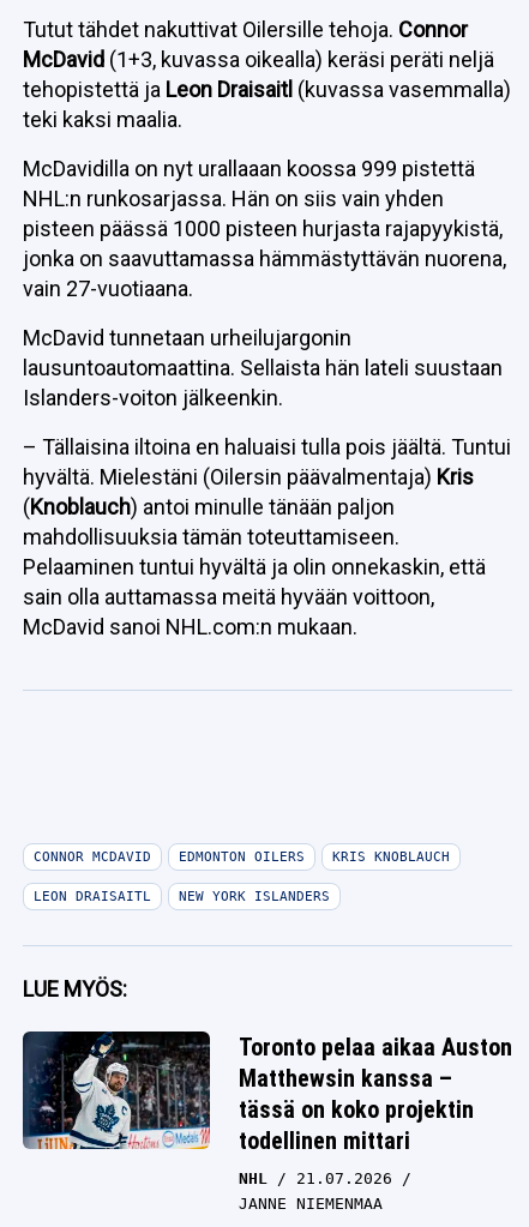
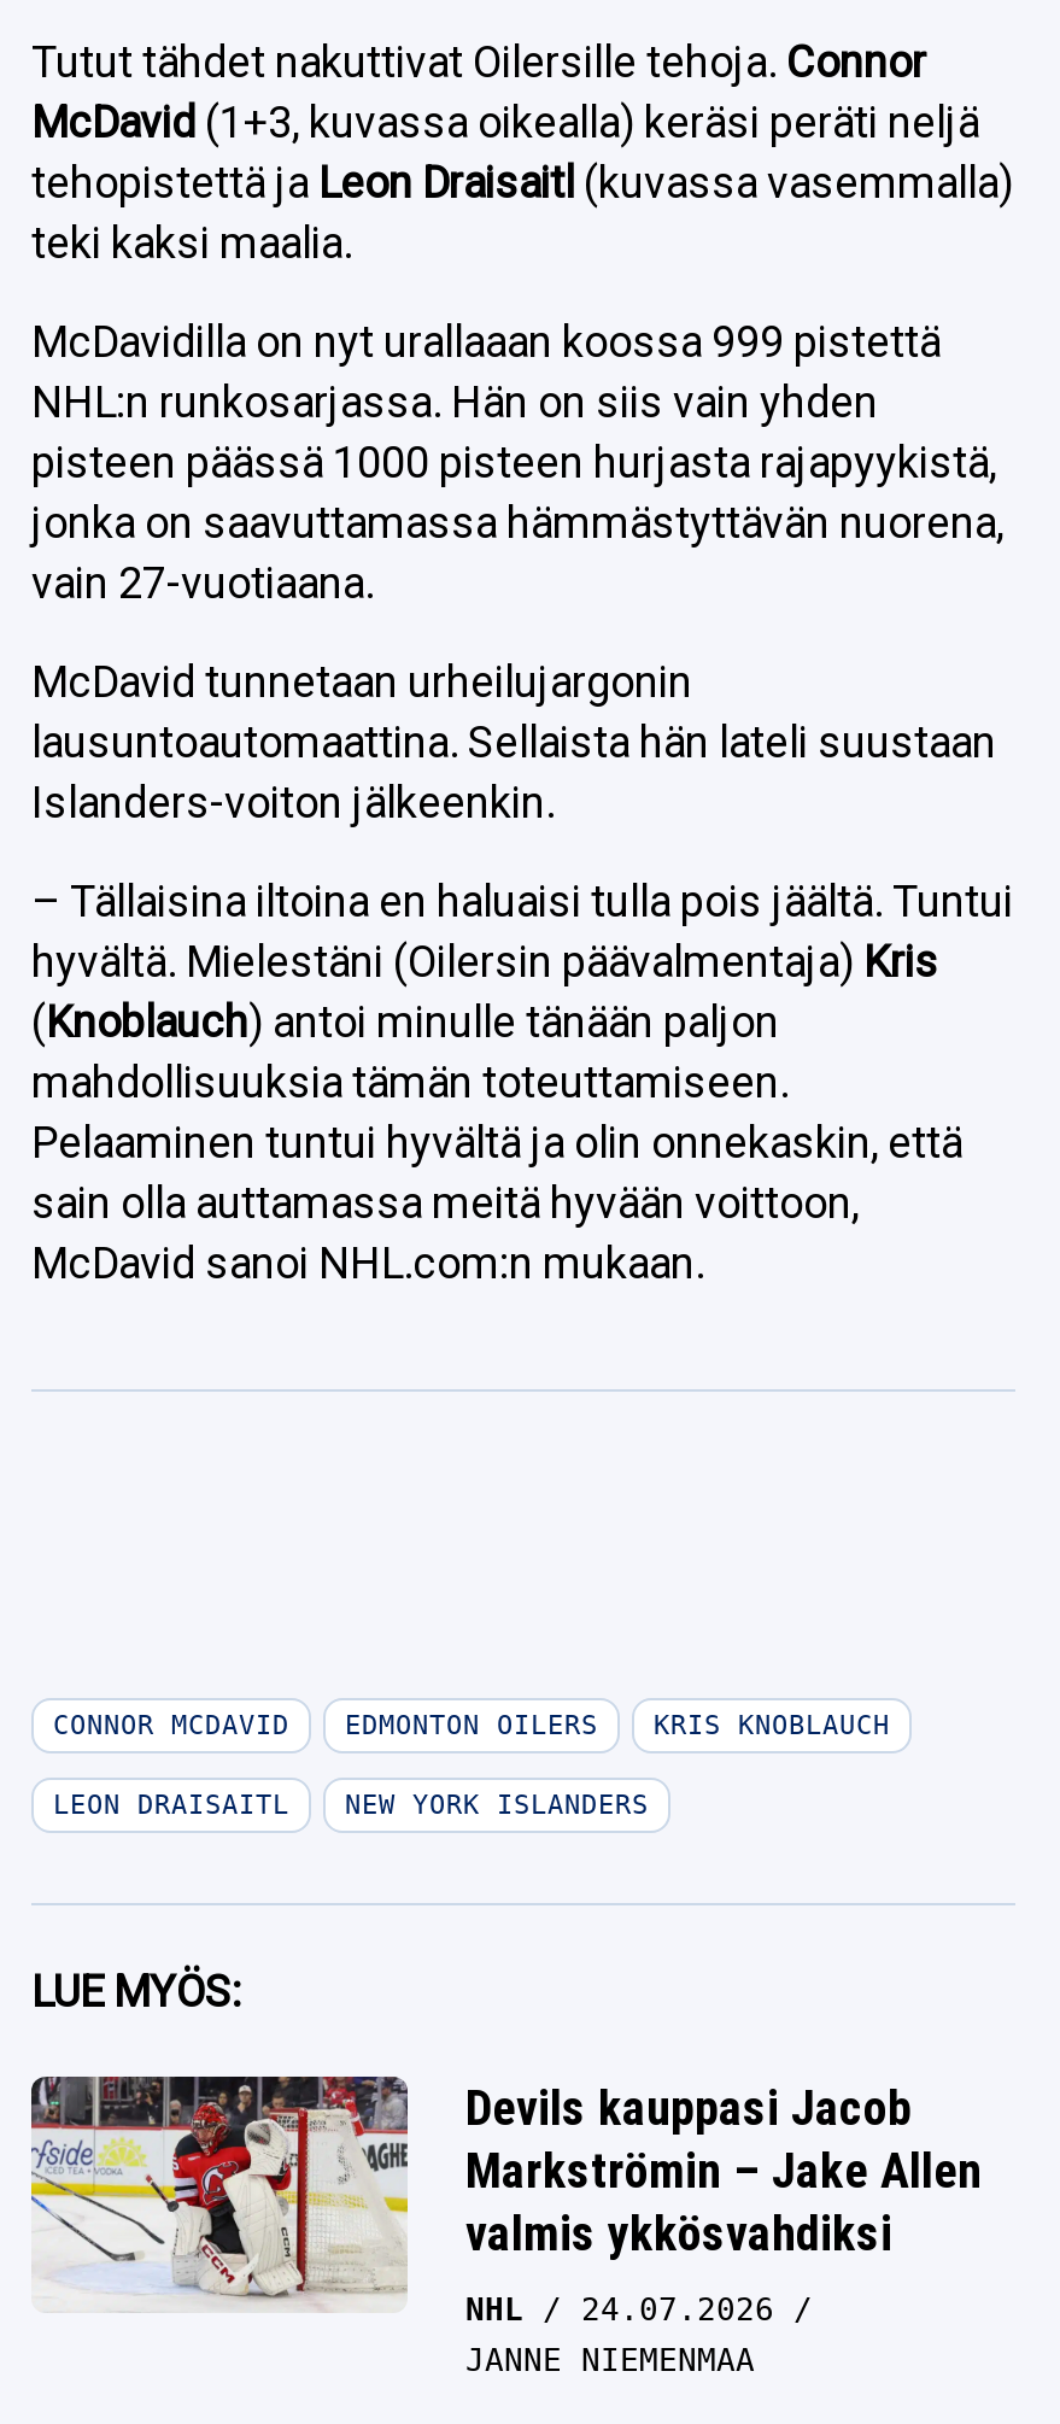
[22,1030,512,1155] [image] | Toronto pelaa aikaa Auston | Matthewsin kanssa – | tässä on koko projektin | todellinen mittari -> [29,2074,982,2313] [image] | Devils kauppasi Jacob | Markströmin – Jake Allen | valmis ykkösvahdiksi
[239,1169,392,1187] NHL 21.07.2026 -> [465,2291,774,2328] NHL 24.07.2026

